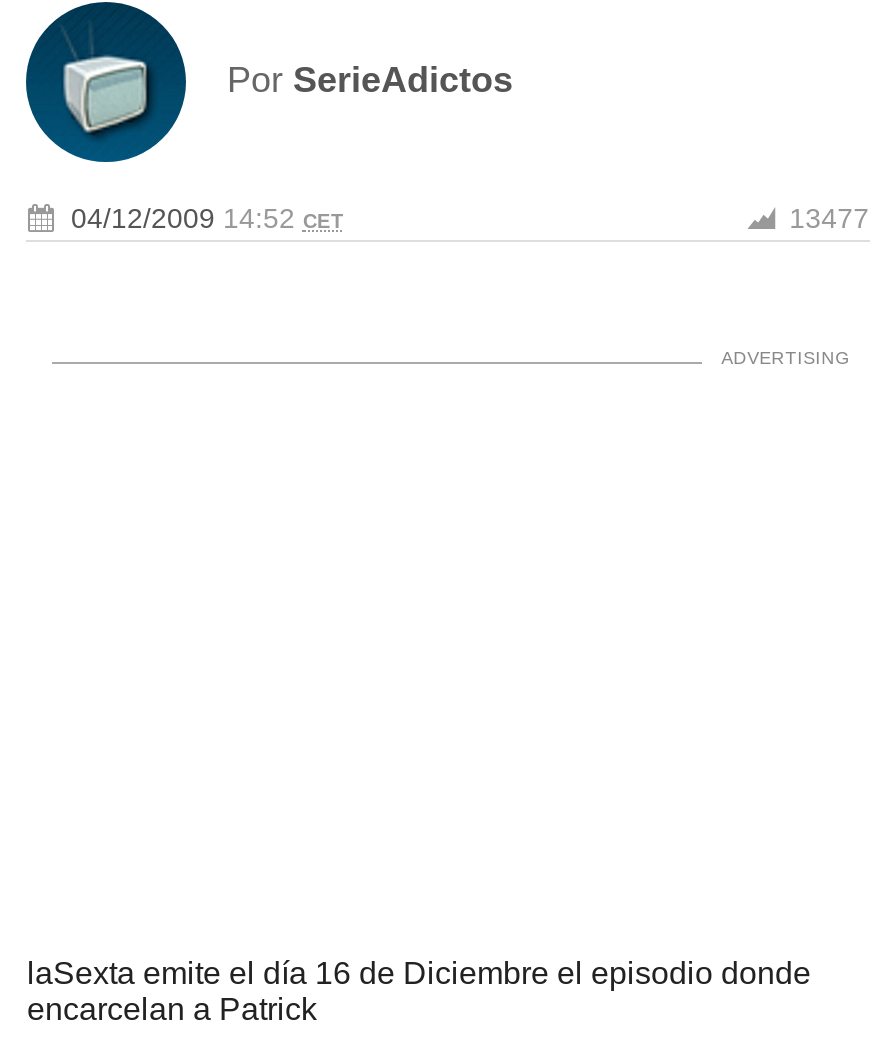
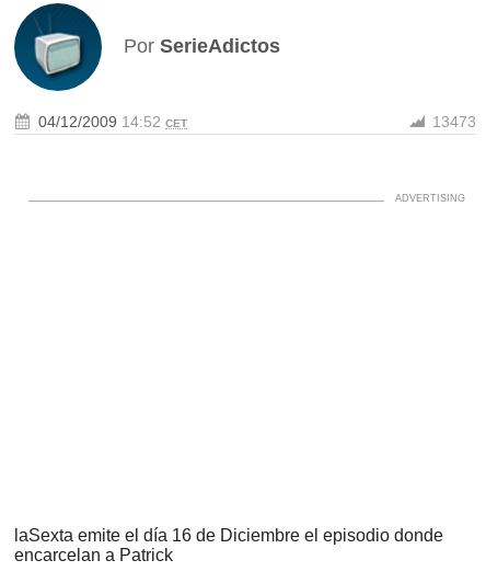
[789,202,869,234] 13477 -> [432,113,476,130] 13473

